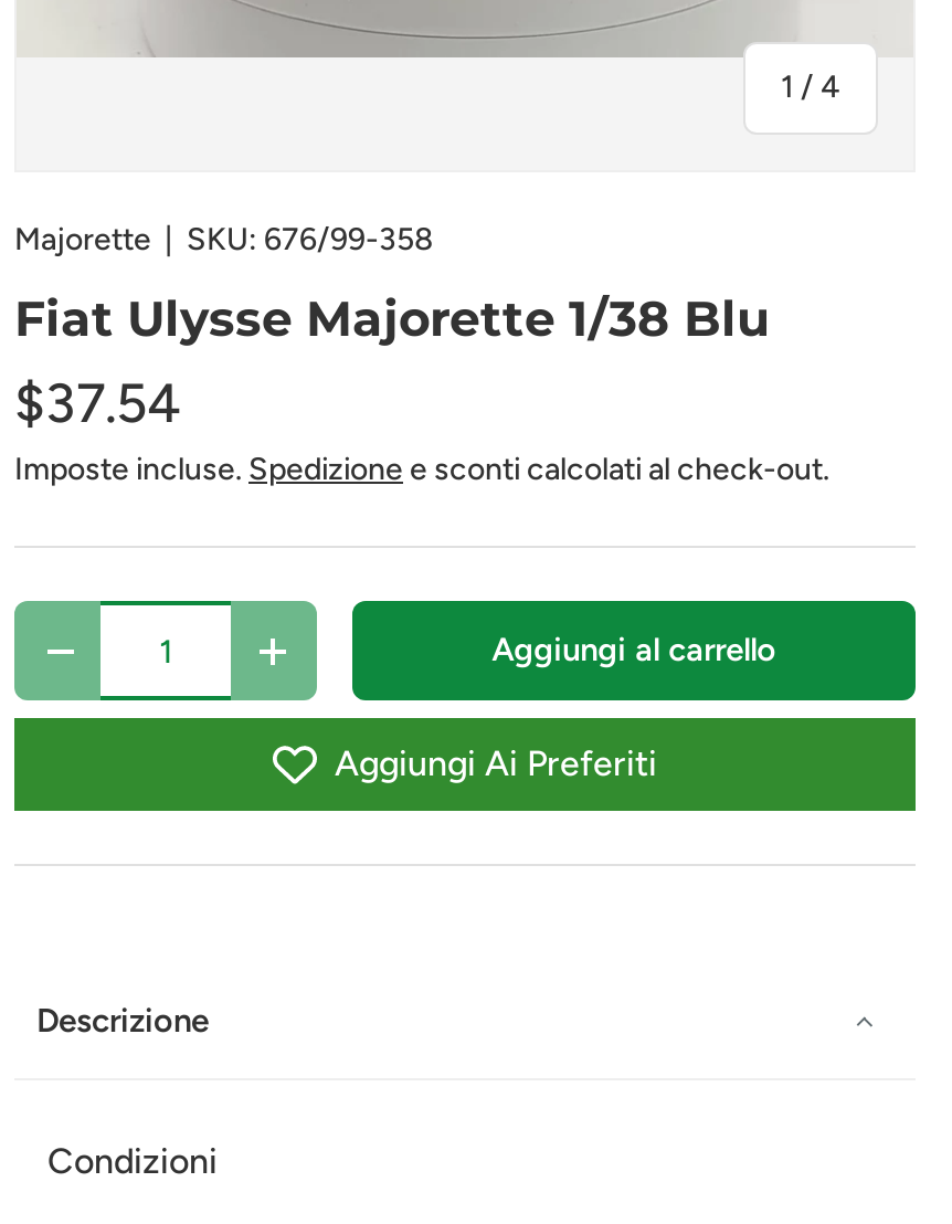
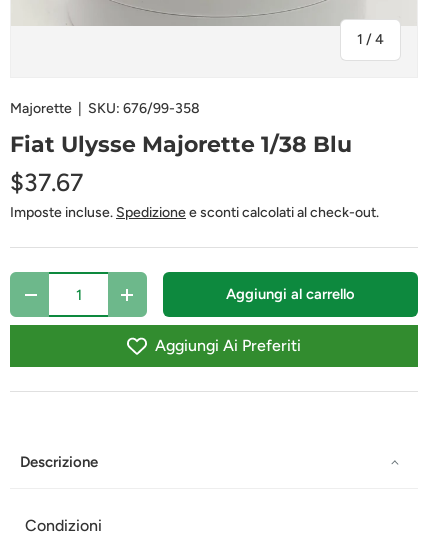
[14,371,180,435] $37.54 -> [10,168,83,197] $37.67

